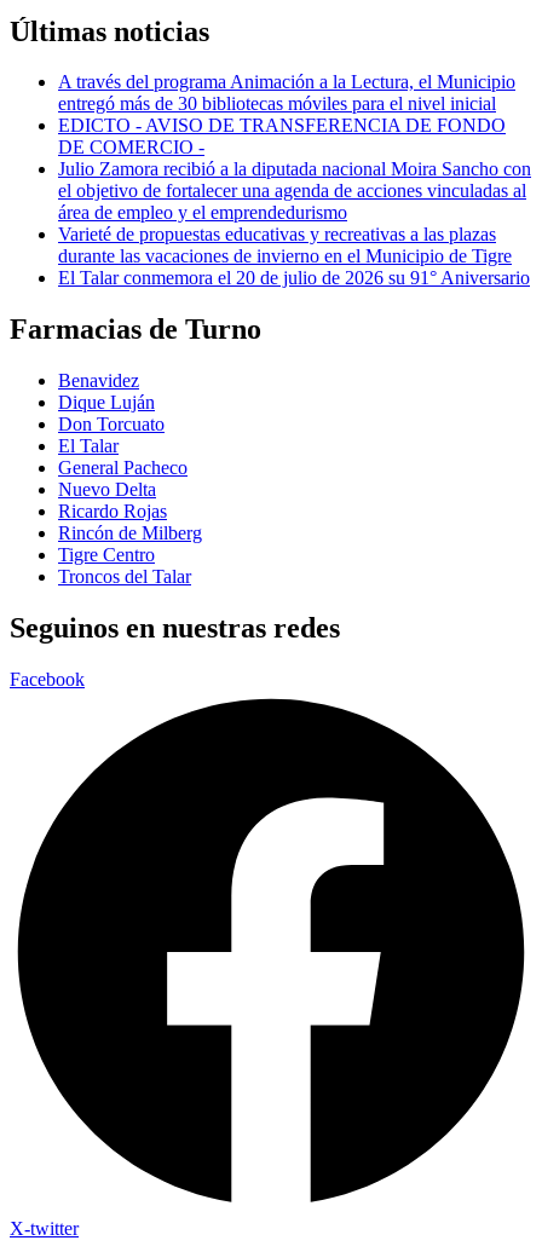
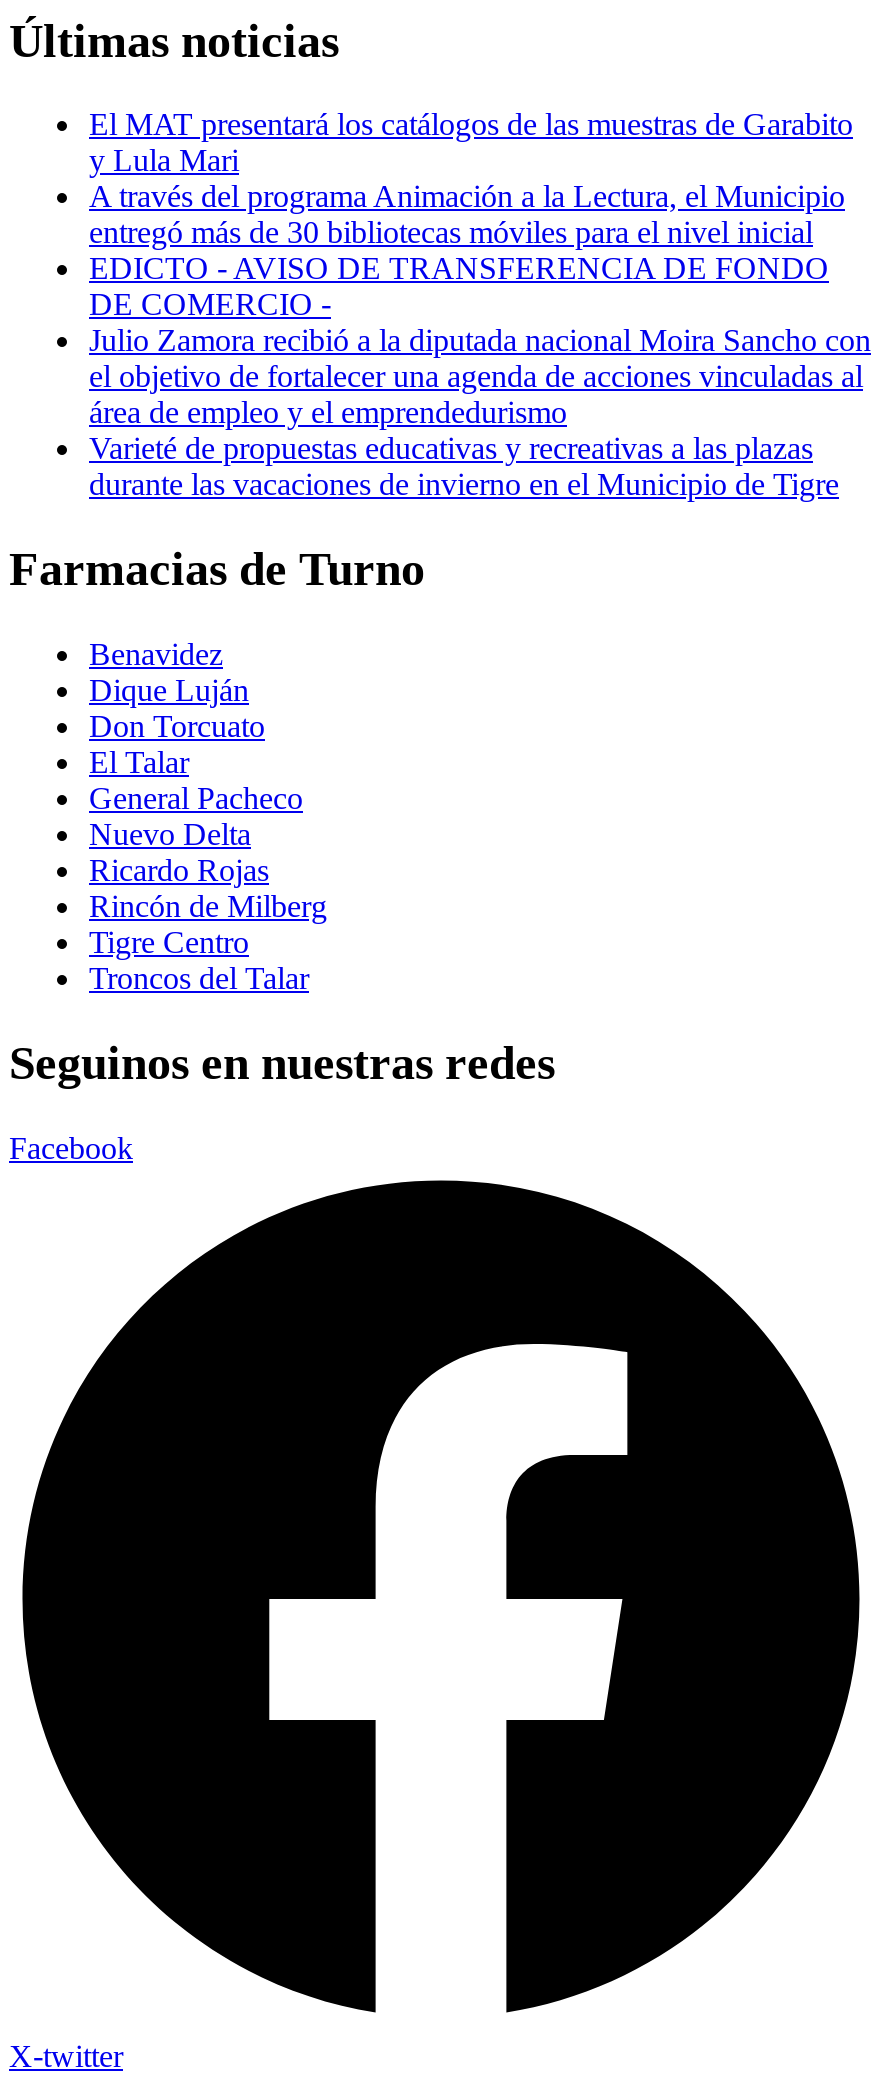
none -> [89,108,853,178] El MAT presentará los catálogos de las muestras de Garabito | y Lula Mari
moved [58,72,531,267] -> [89,180,871,502]: A través del programa Animación a la Lectura, el Municipio | entregó más de 30 bibliotecas móviles para el nivel inicial | EDICTO - AVISO DE TRANSFERENCIA DE FONDO | ... | Varieté de propuestas educativas y recreativas a las plazas | durante las vacaciones de invierno en el Municipio de Tigre
[58,268,530,289] El Talar conmemora el 20 de julio de 2026 su 91° Aniversario -> none

